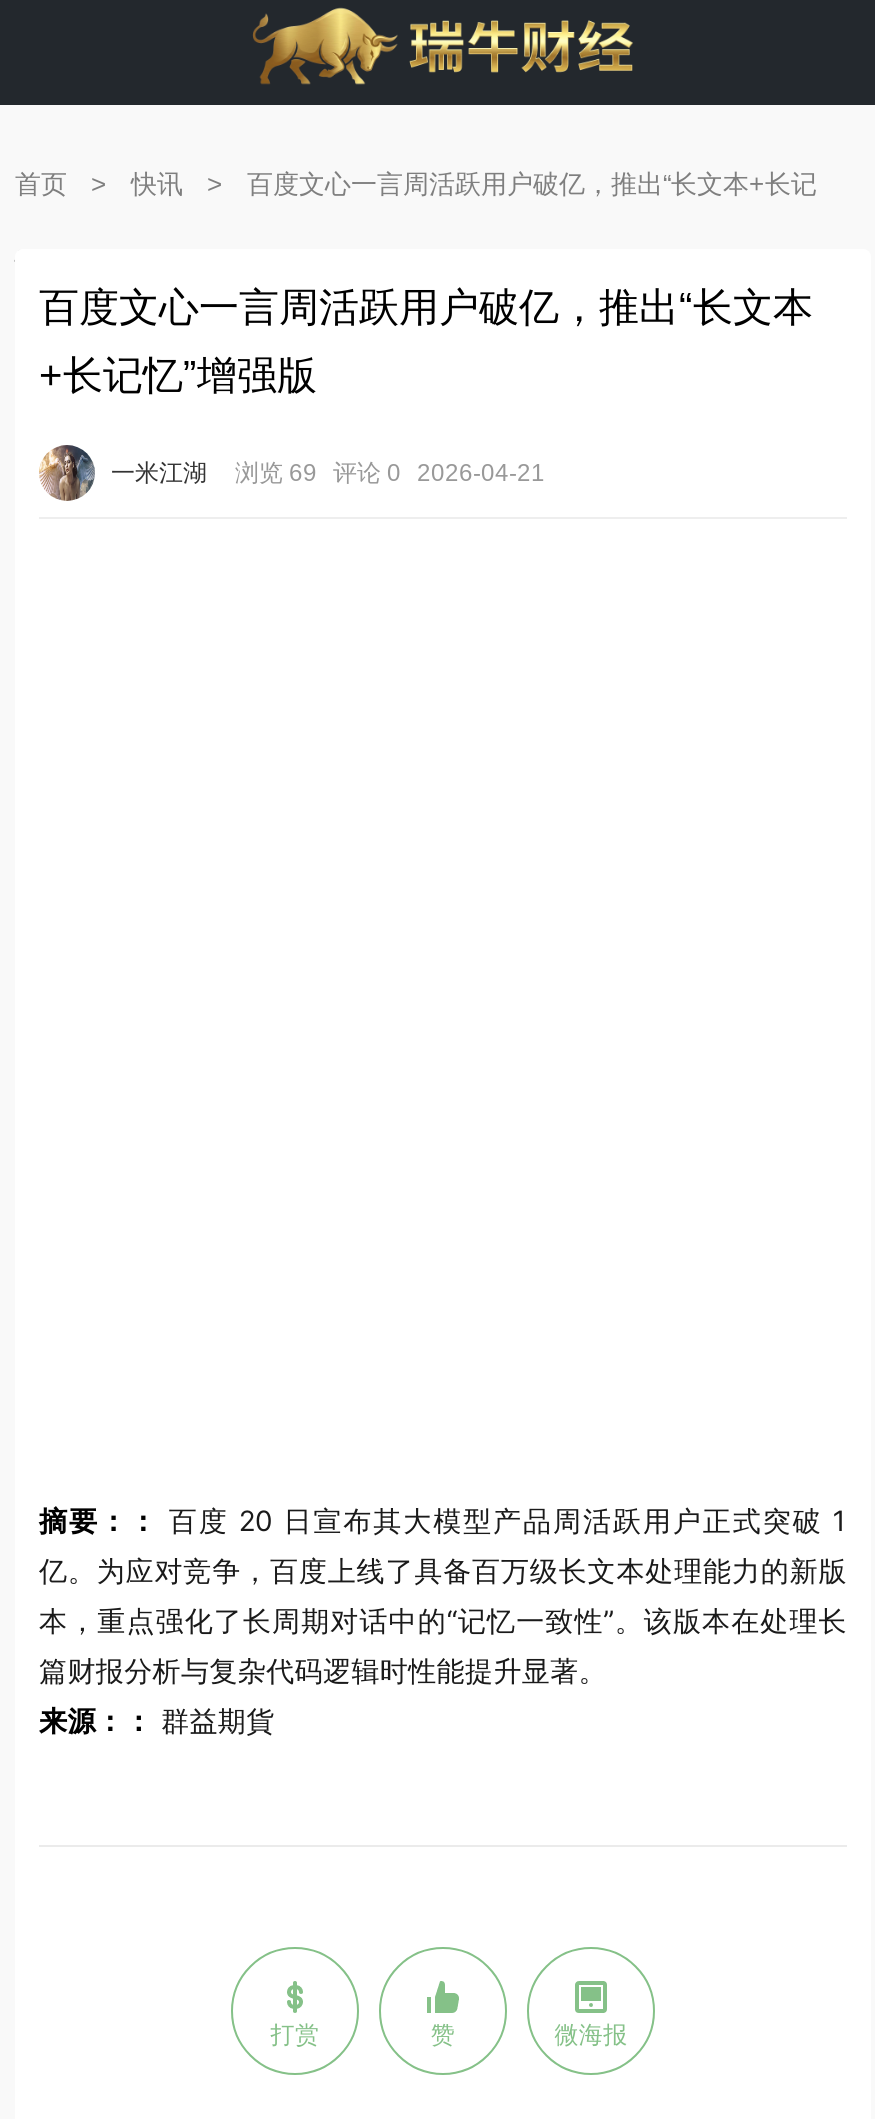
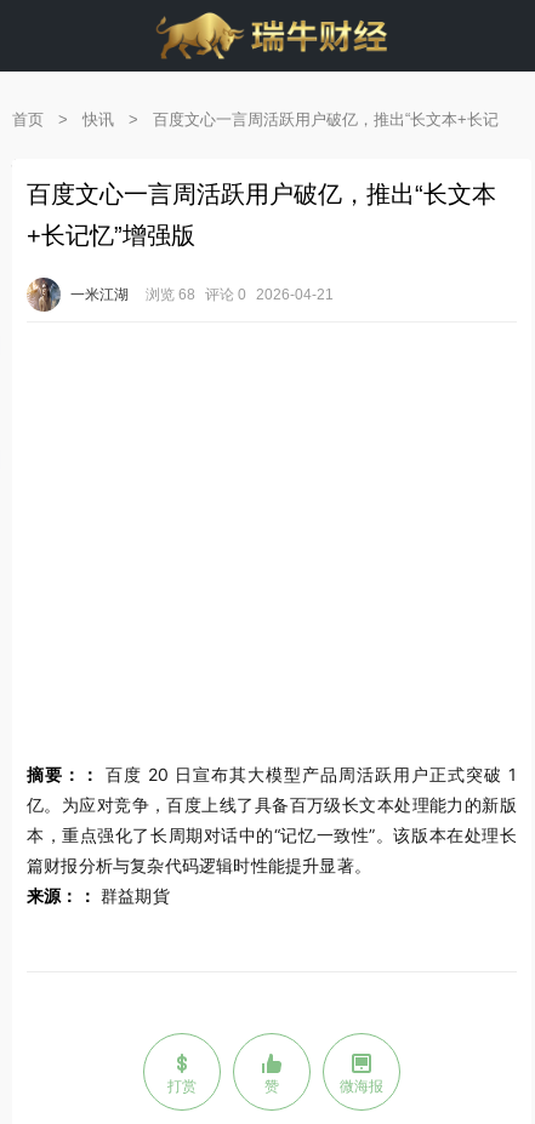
[111,459,545,487] 一米江湖 浏览 69 评论 0 2026-04-21 -> [70,286,334,303] 一米江湖 浏览 68 评论 0 2026-04-21

